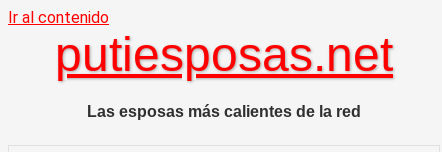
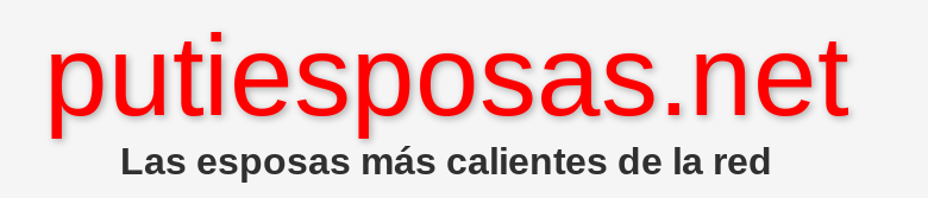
[8,8,109,27] Ir al contenido -> none

